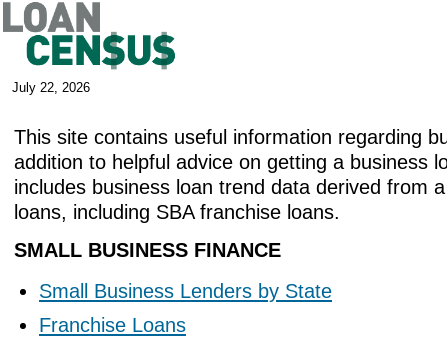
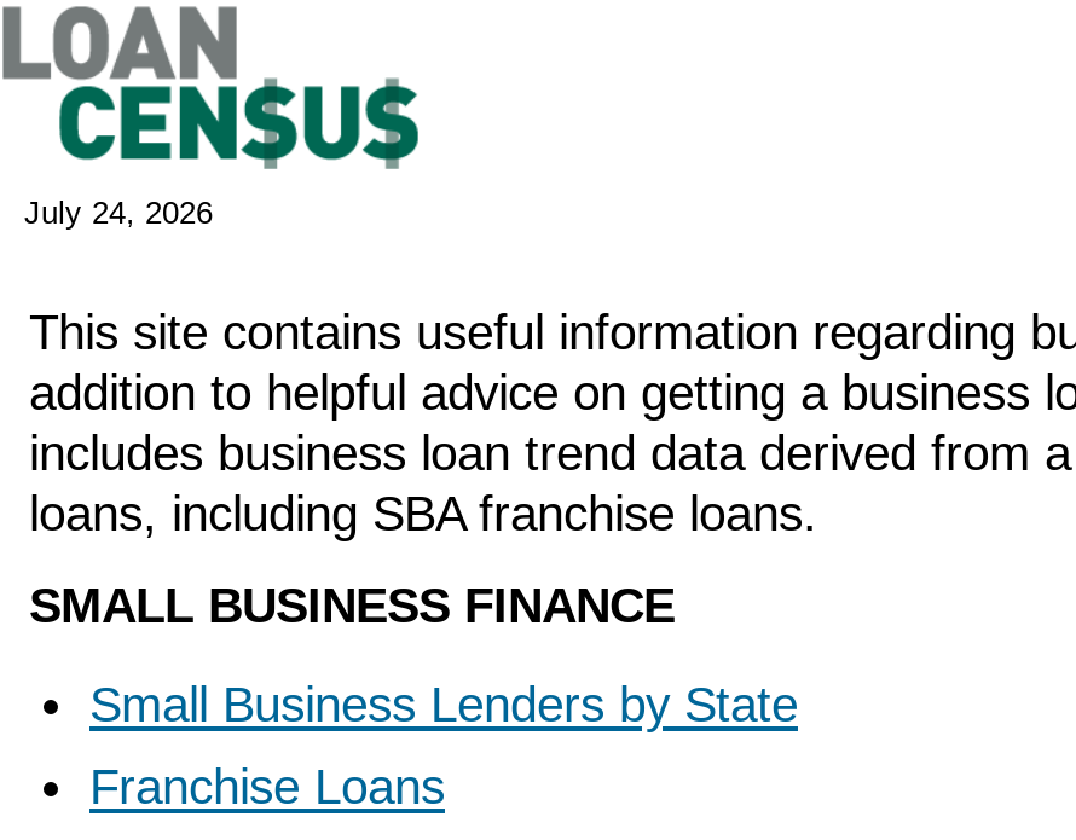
[12,80,90,95] July 22, 2026 -> [24,195,213,231] July 24, 2026

